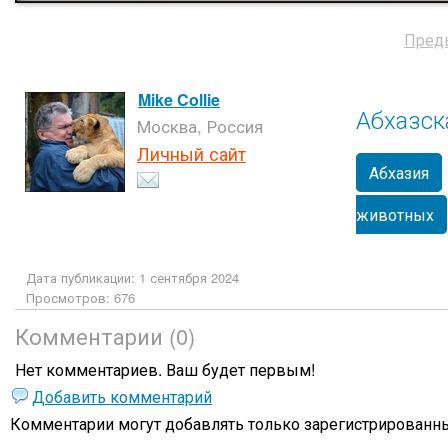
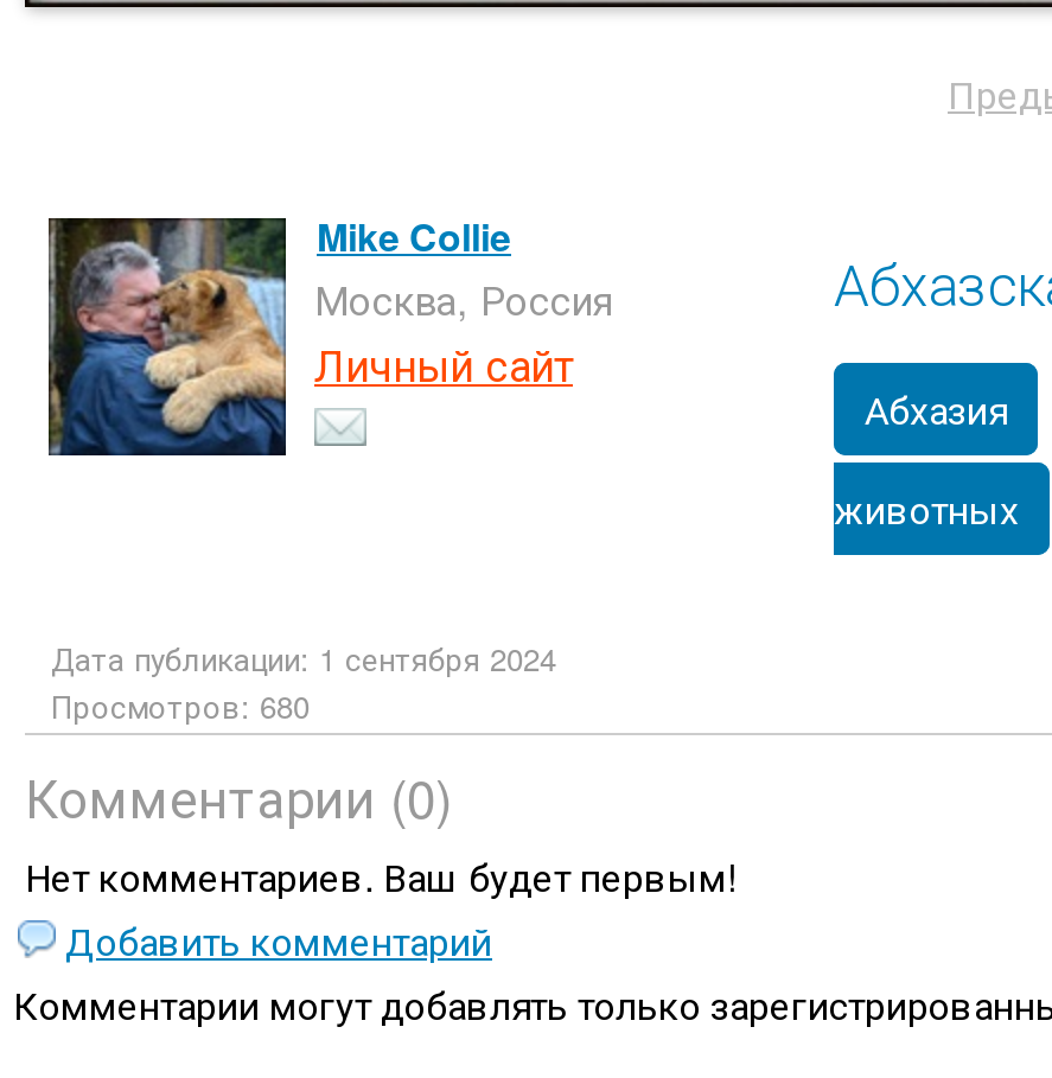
[26,288,135,307] Просмотров: 676 -> [51,683,310,728] Просмотров: 680

